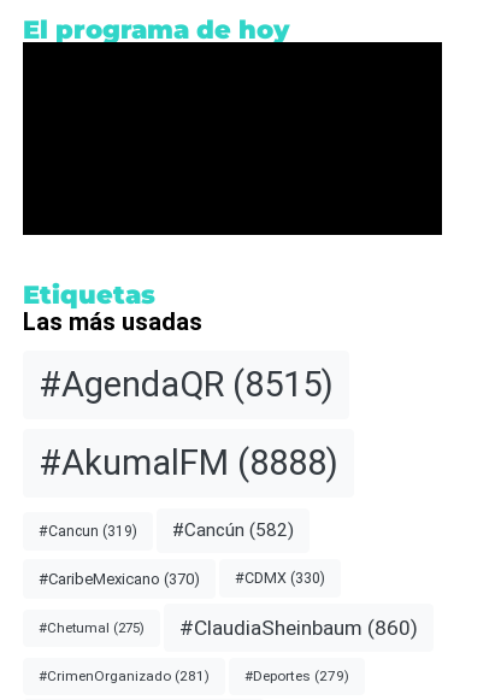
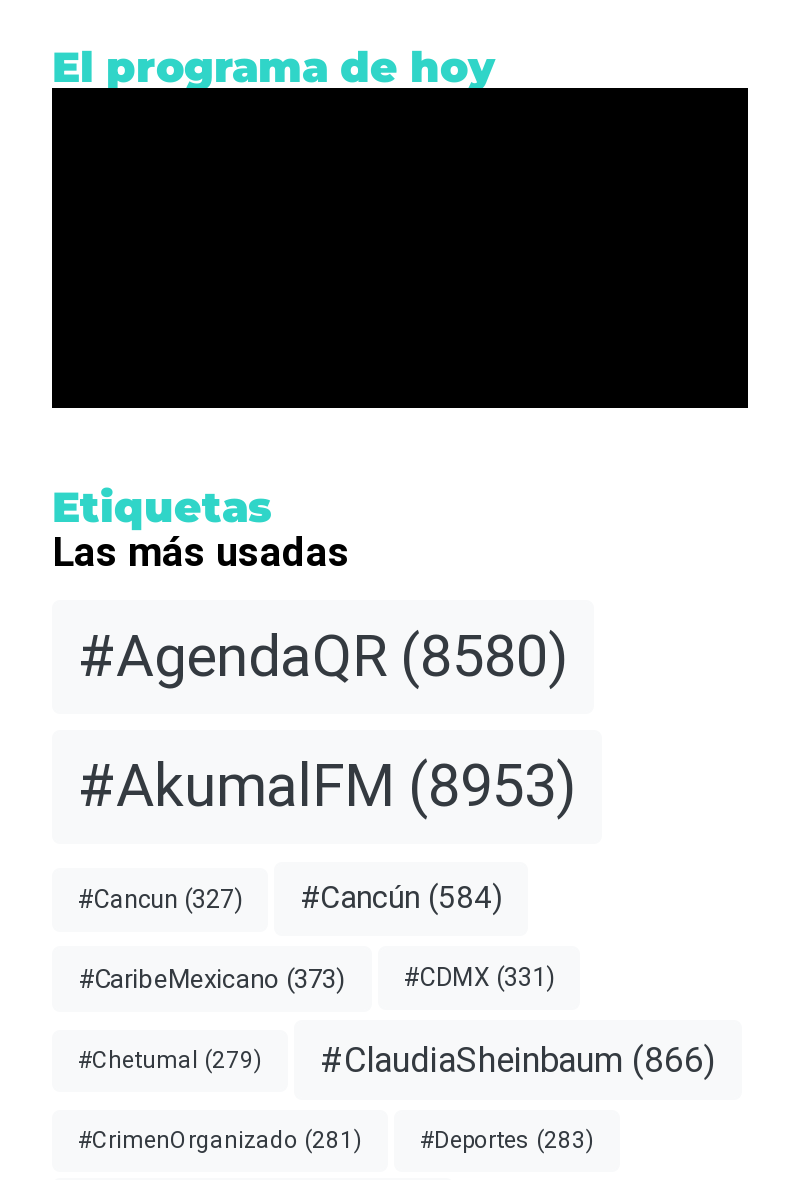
[39,363,334,404] #AgendaQR (8515) -> [78,621,568,689] #AgendaQR (8580)
[39,442,338,483] #AkumalFM (8888) -> [78,752,576,820] #AkumalFM (8953)
[39,523,137,540] #Cancun (319) -> [78,884,242,914] #Cancun (327)
[172,519,294,541] #Cancún (582) -> [300,880,502,916] #Cancún (584)
[39,570,200,588] #CaribeMexicano (370) -> [78,963,346,993] #CaribeMexicano (373)
[235,569,325,587] #CDMX (330) -> [404,962,554,992] #CDMX (331)
[39,619,145,636] #Chetumal (275) -> [78,1046,262,1074] #Chetumal (279)
[179,615,418,639] #ClaudiaSheinbaum (860) -> [320,1039,716,1079] #ClaudiaSheinbaum (866)
[244,667,349,684] #Deportes (279) -> [420,1126,594,1154] #Deportes (283)

